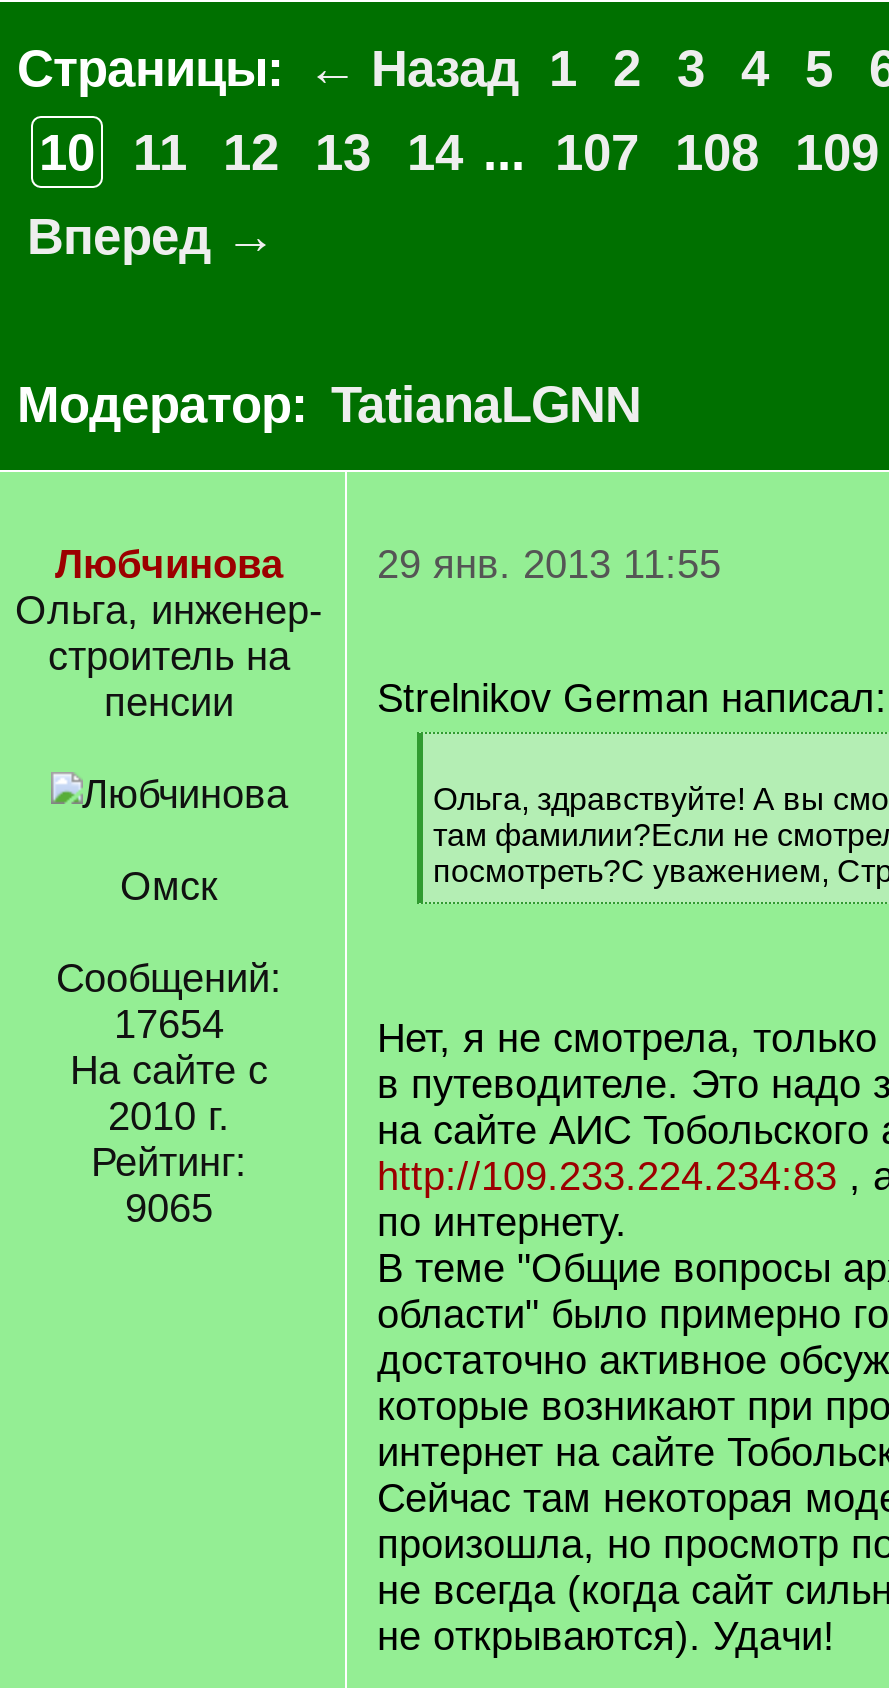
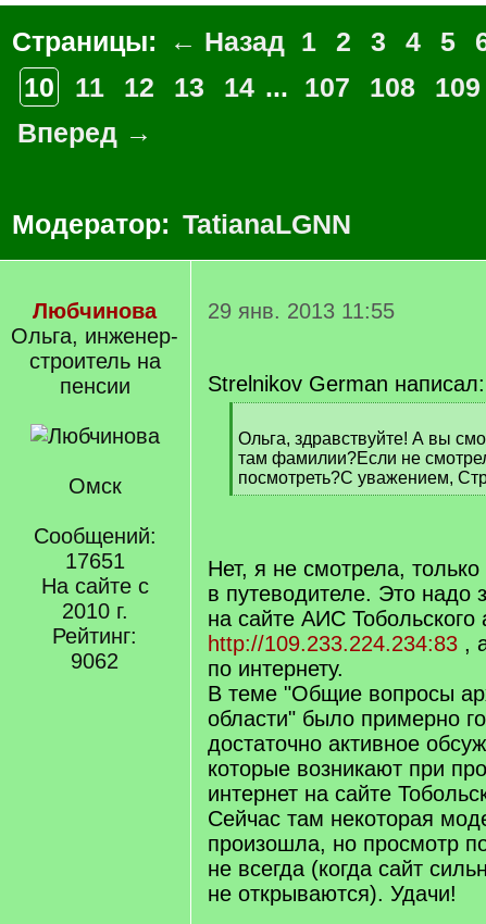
[114,1002,224,1046] 17654 -> [65,549,124,573] 17651
[125,1186,213,1230] 9065 -> [71,649,119,673] 9062

